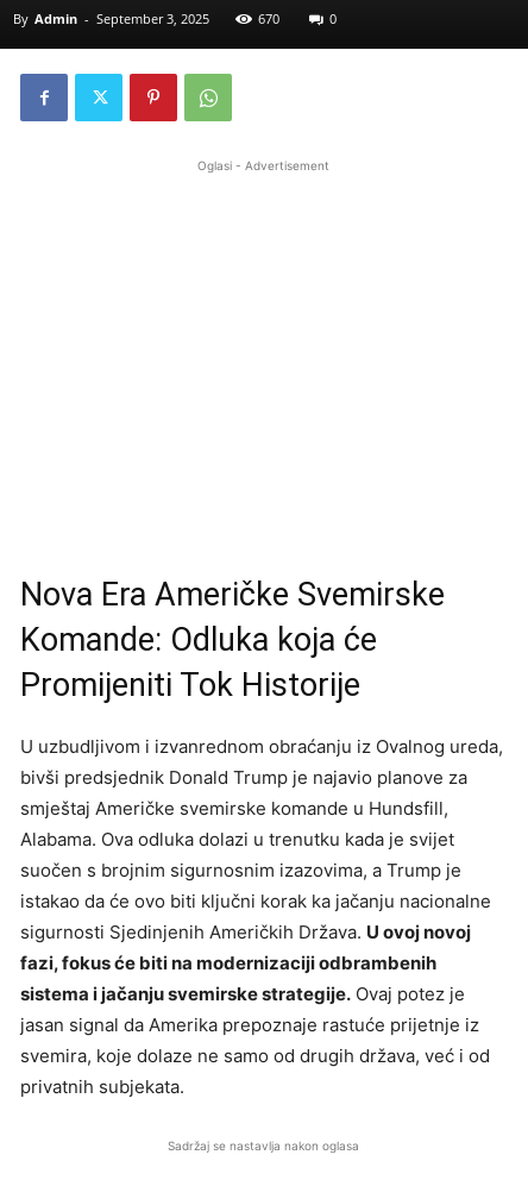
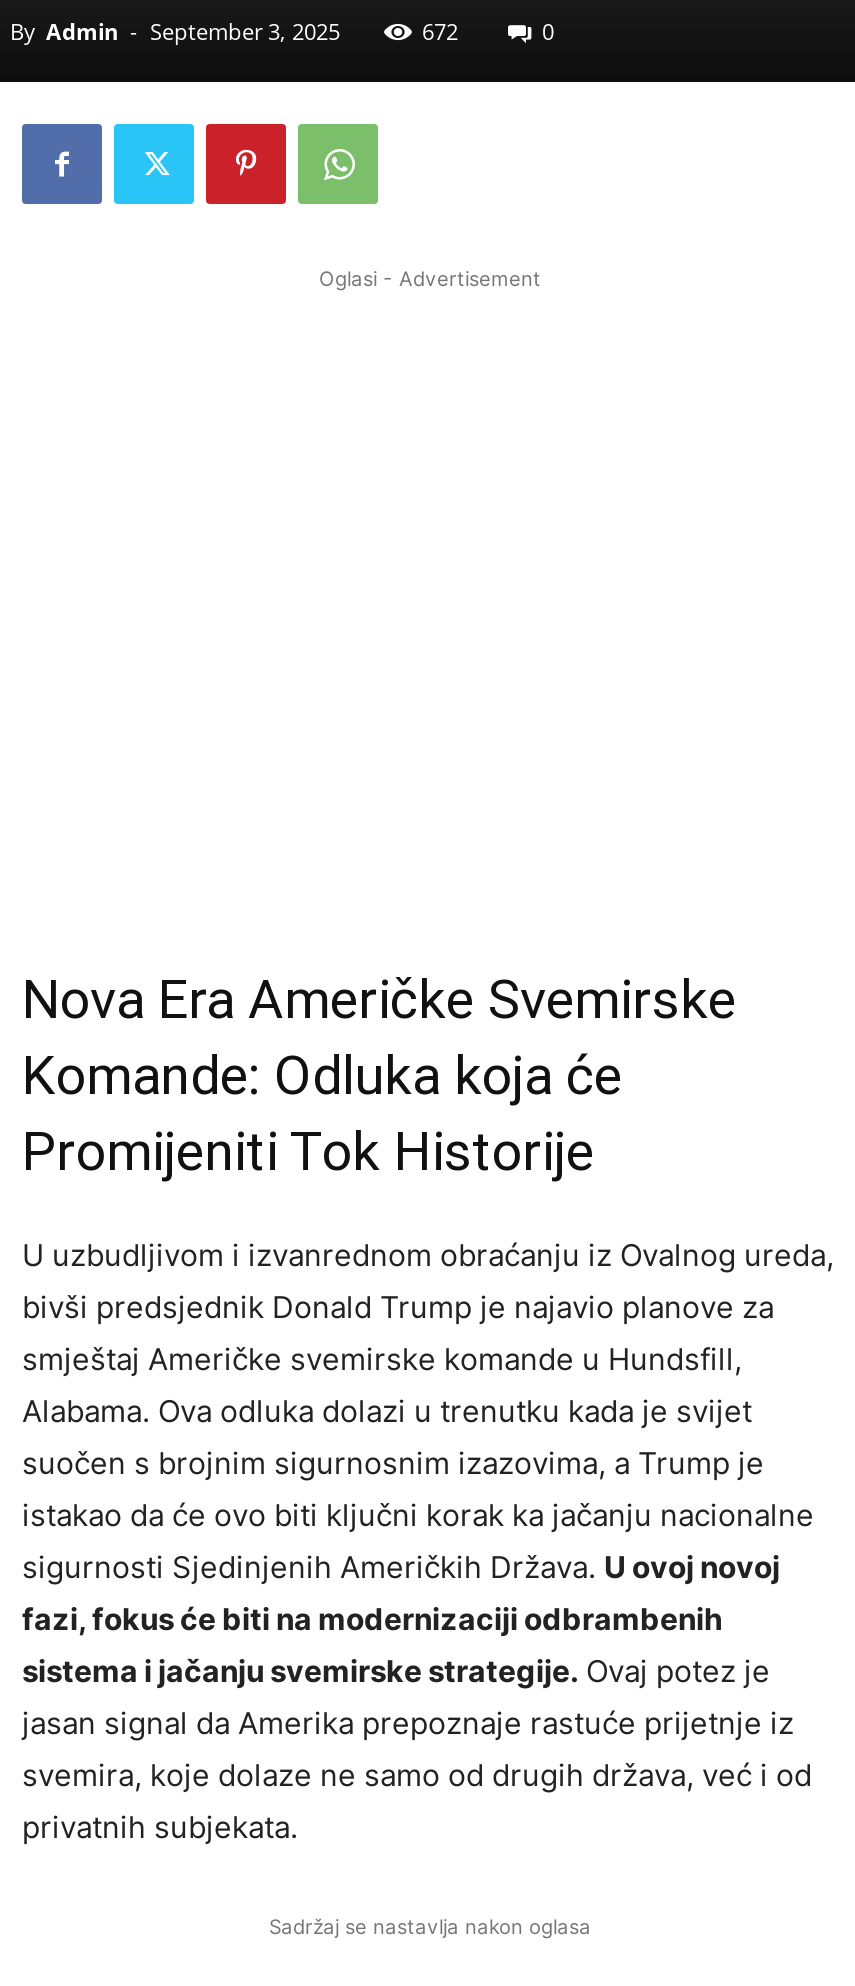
[258,10,279,27] 670 -> [422,16,458,46] 672

